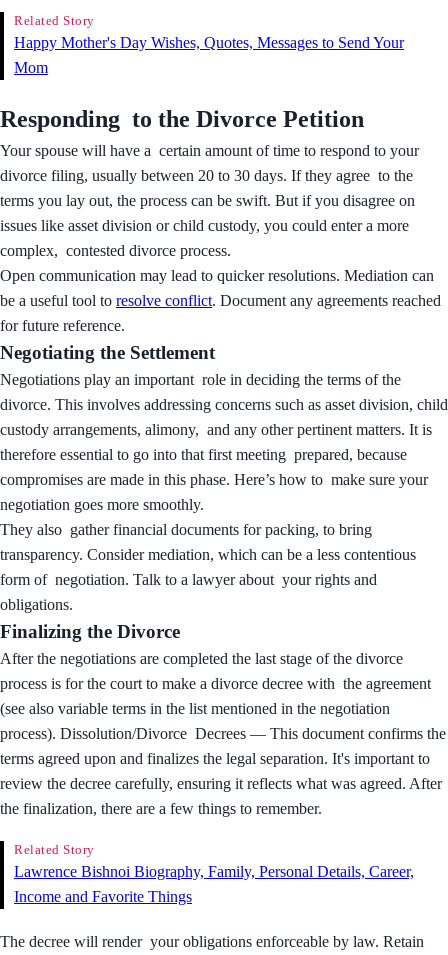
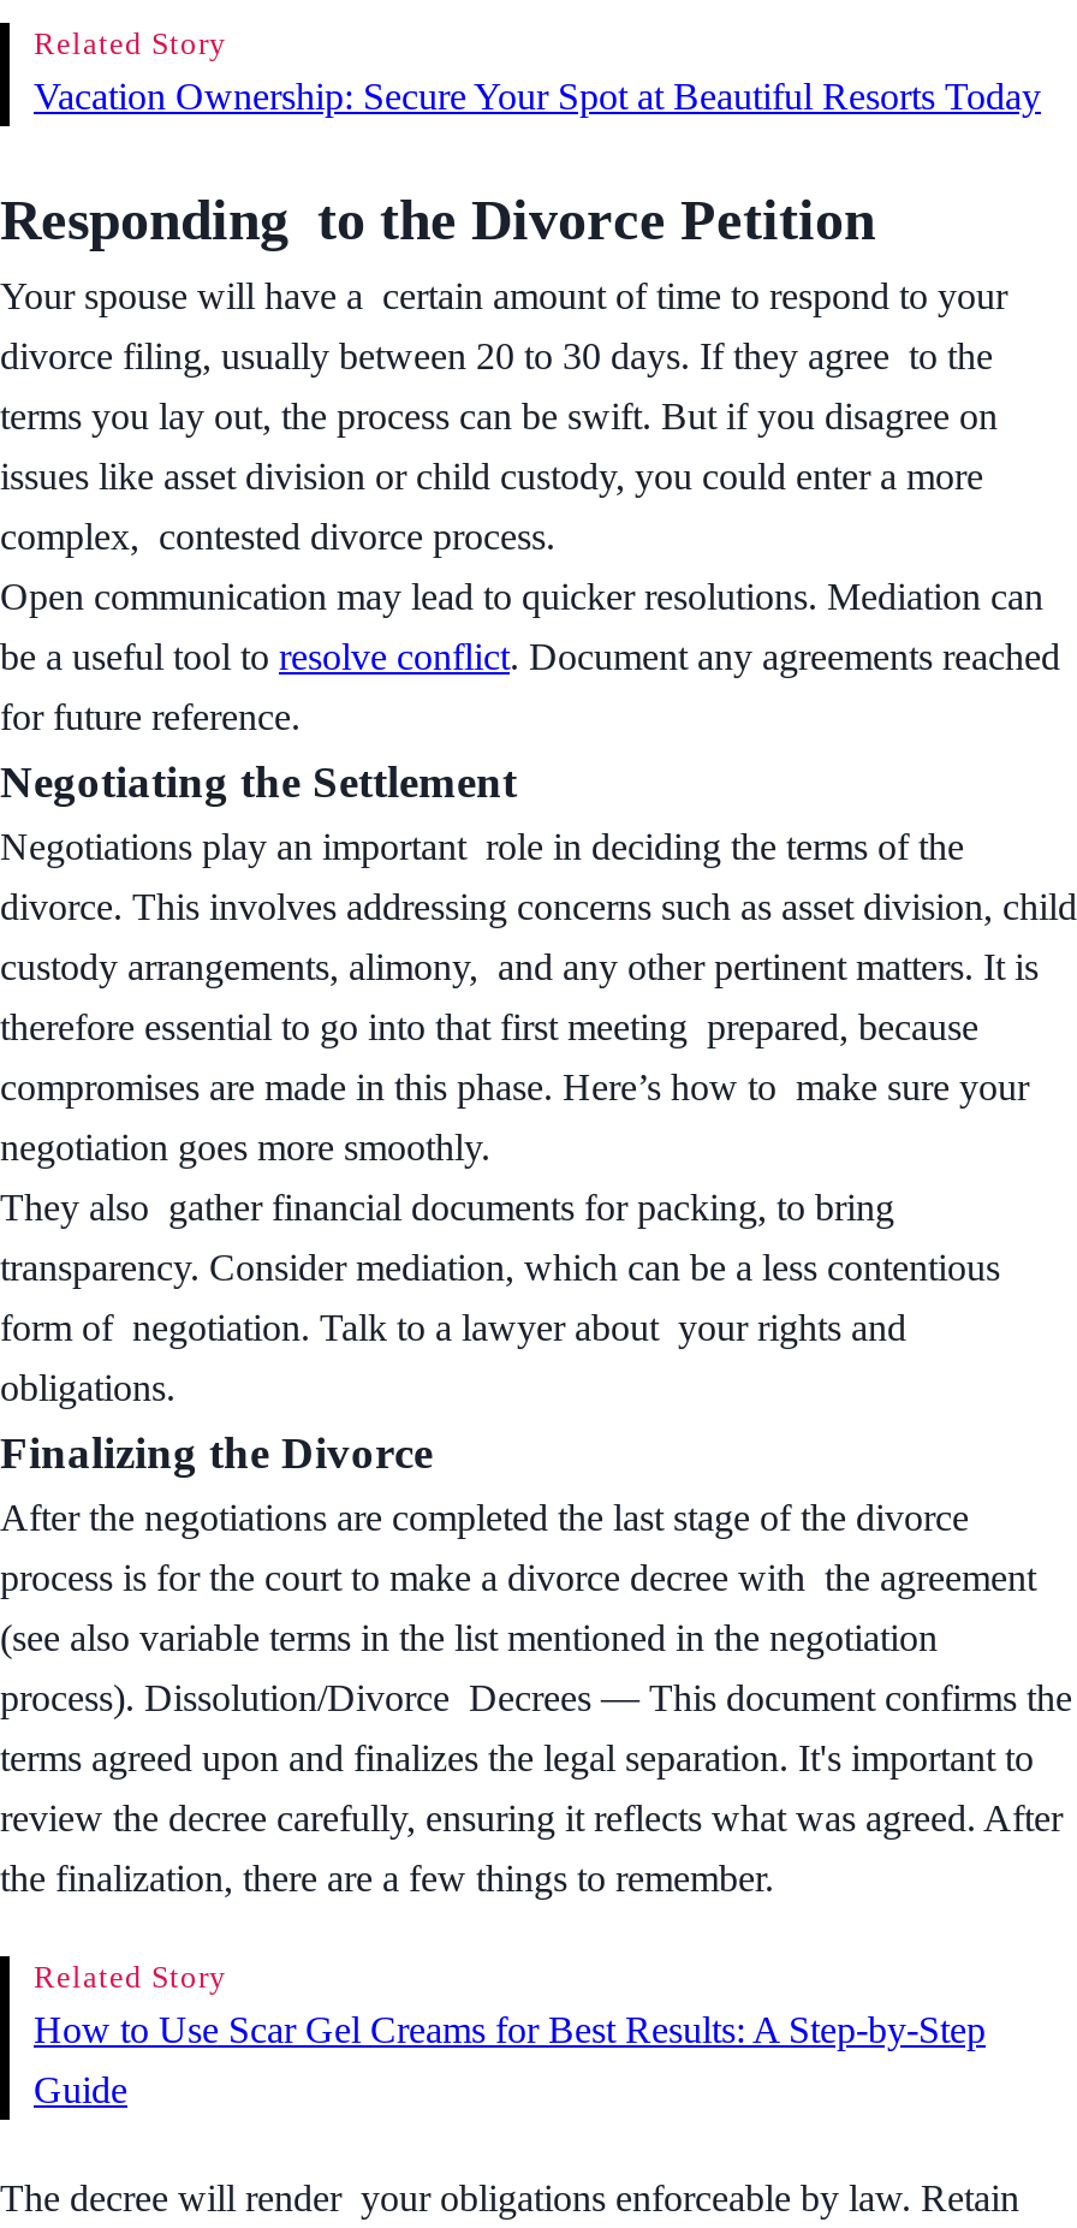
[14,34,404,76] Happy Mother's Day Wishes, Quotes, Messages to Send Your | Mom -> [34,76,1041,116] Vacation Ownership: Secure Your Spot at Beautiful Resorts Today
[14,863,414,880] Lawrence Bishnoi Biography, Family, Personal Details, Career, -> [34,2009,986,2050] How to Use Scar Gel Creams for Best Results: A Step-by-Step
[14,888,192,905] Income and Favorite Things -> [34,2069,127,2110] Guide

